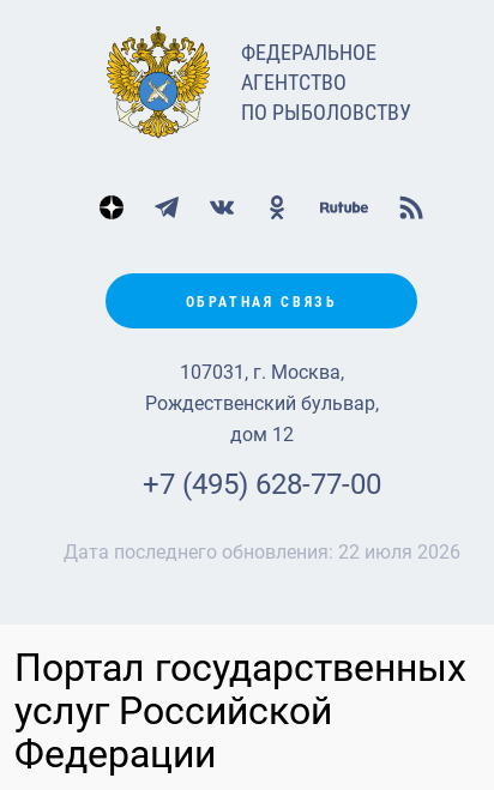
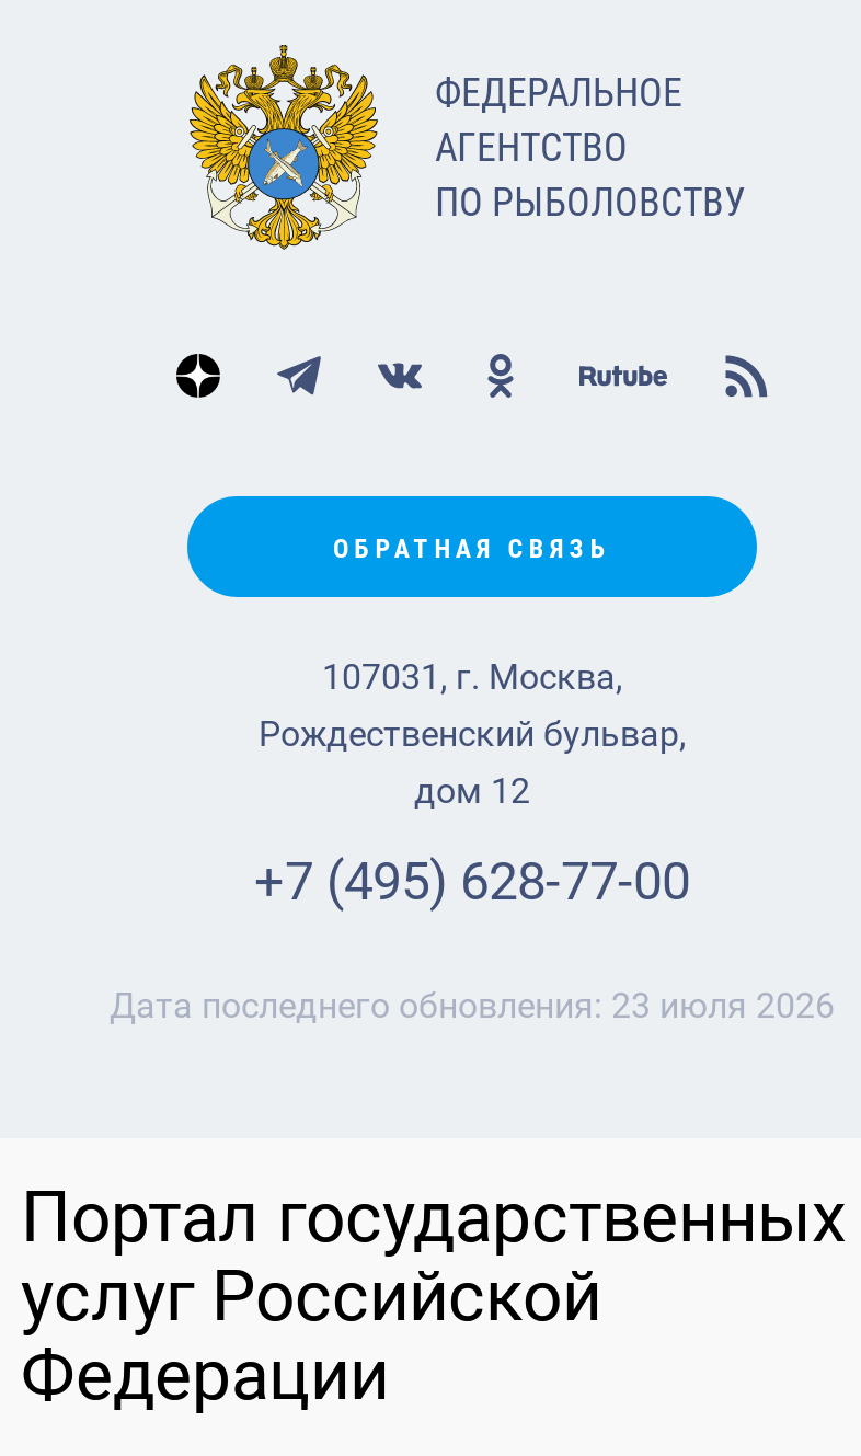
[63,541,460,563] Дата последнего обновления: 22 июля 2026 -> [110,985,835,1027] Дата последнего обновления: 23 июля 2026

